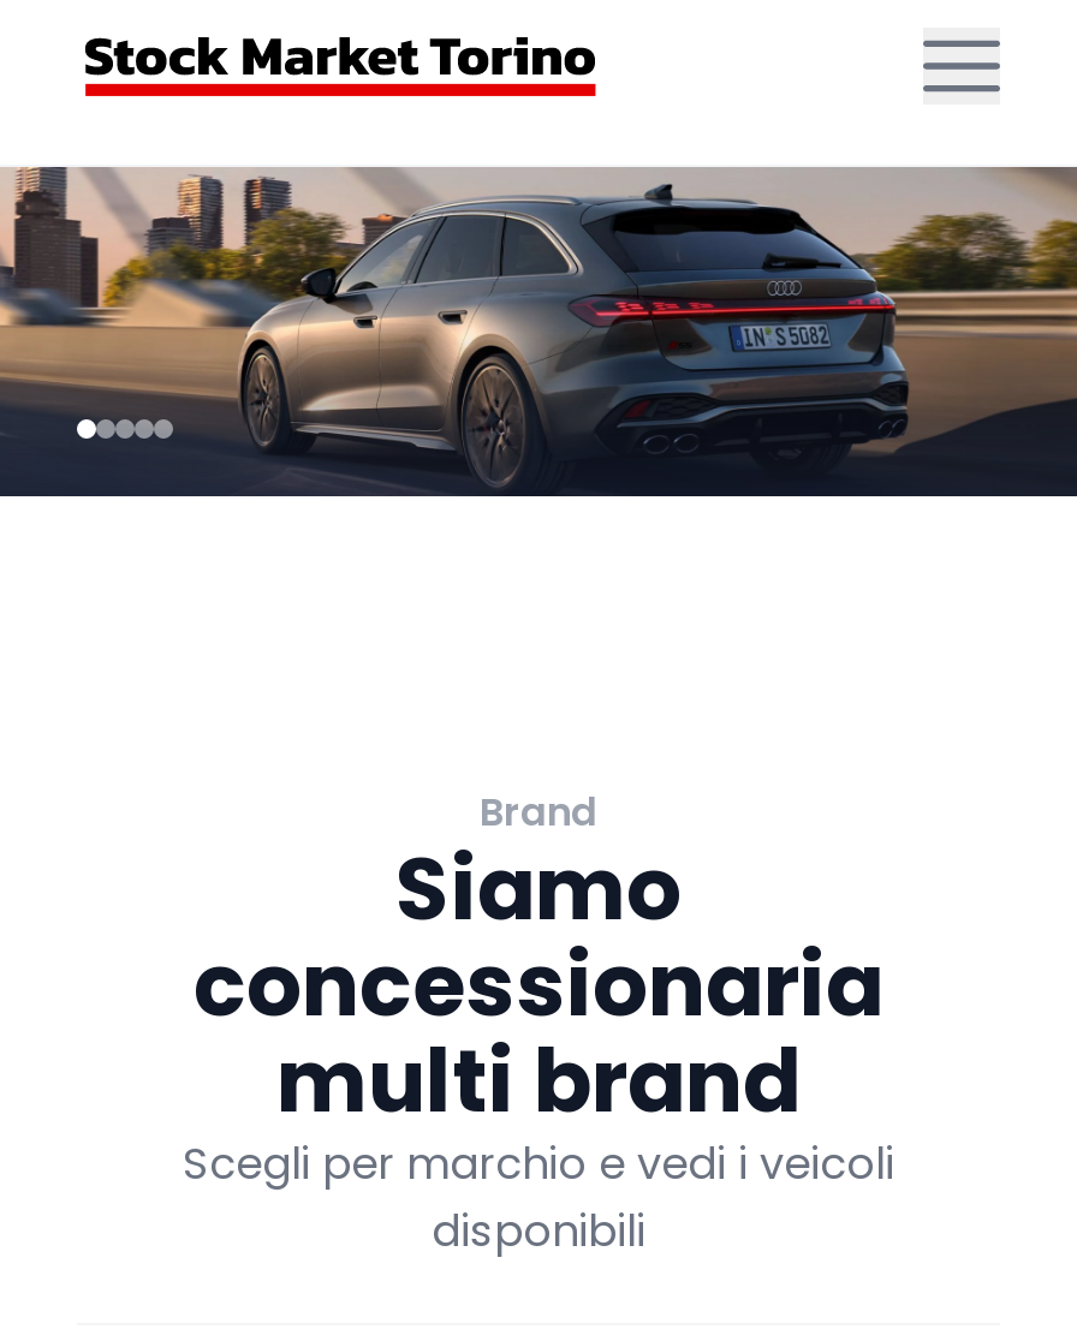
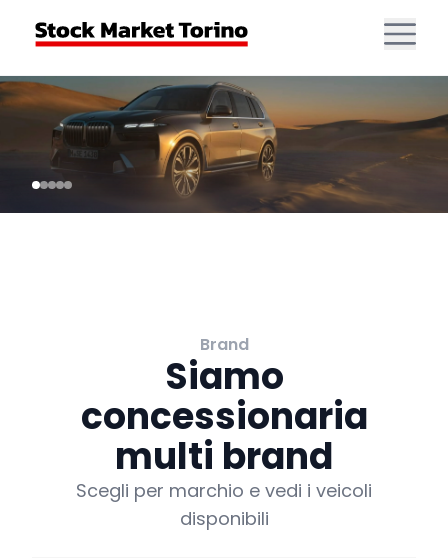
[7,167,1070,496] [image] -> [3,75,445,213] [image]

